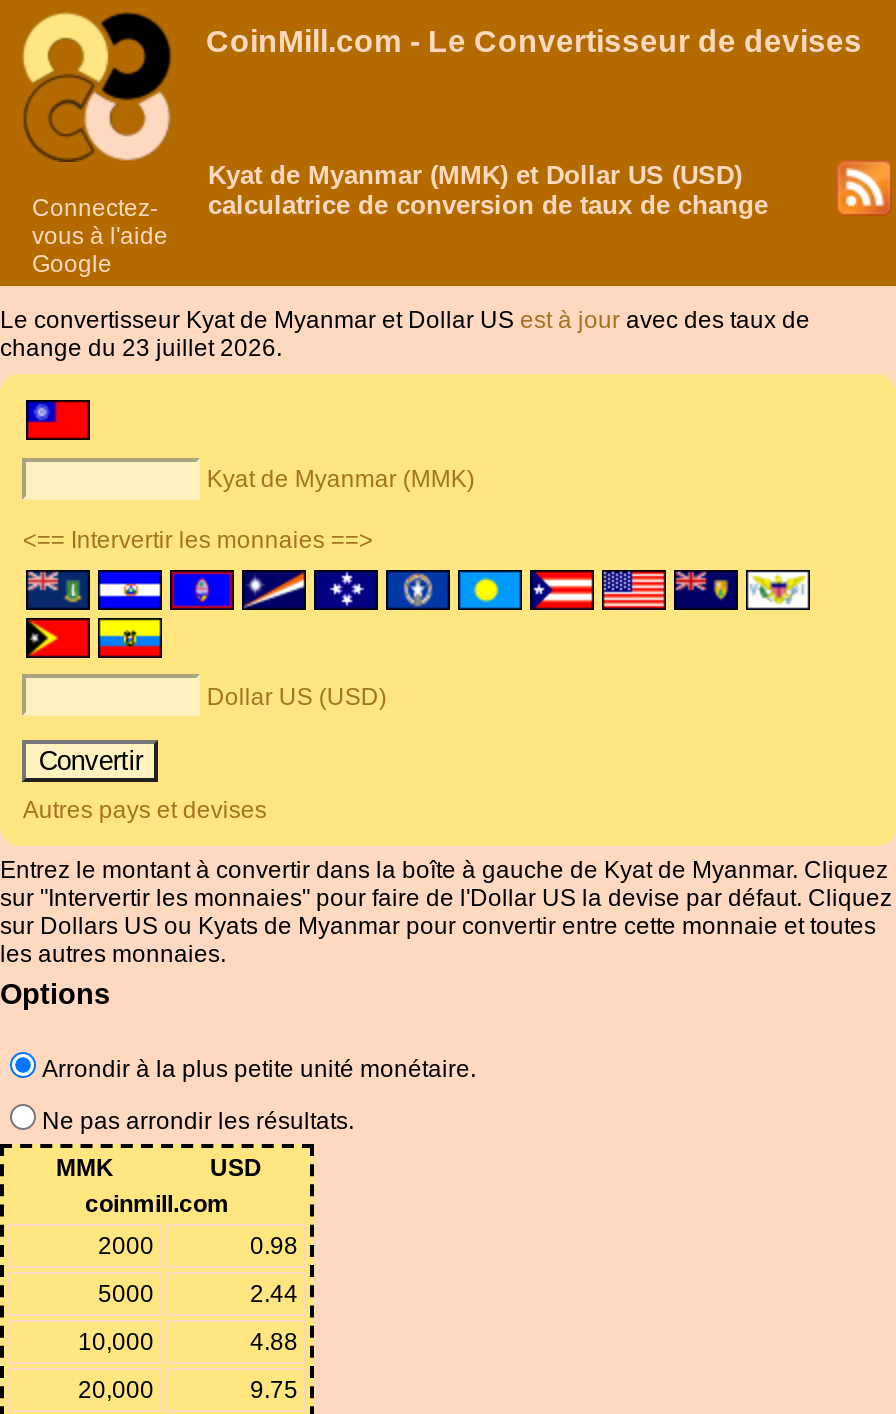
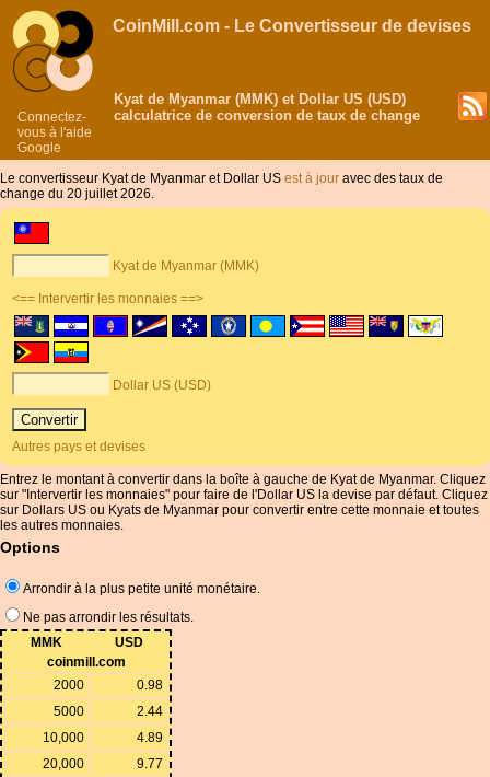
[0,334,282,362] change du 23 juillet 2026. -> [0,186,154,201] change du 20 juillet 2026.
[250,1328,298,1356] 4.88 -> [137,730,163,745] 4.89
[250,1376,298,1404] 9.75 -> [137,756,163,771] 9.77

